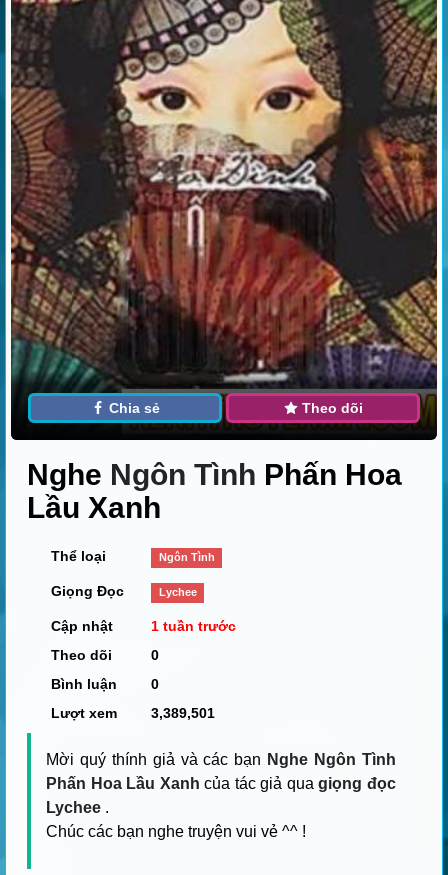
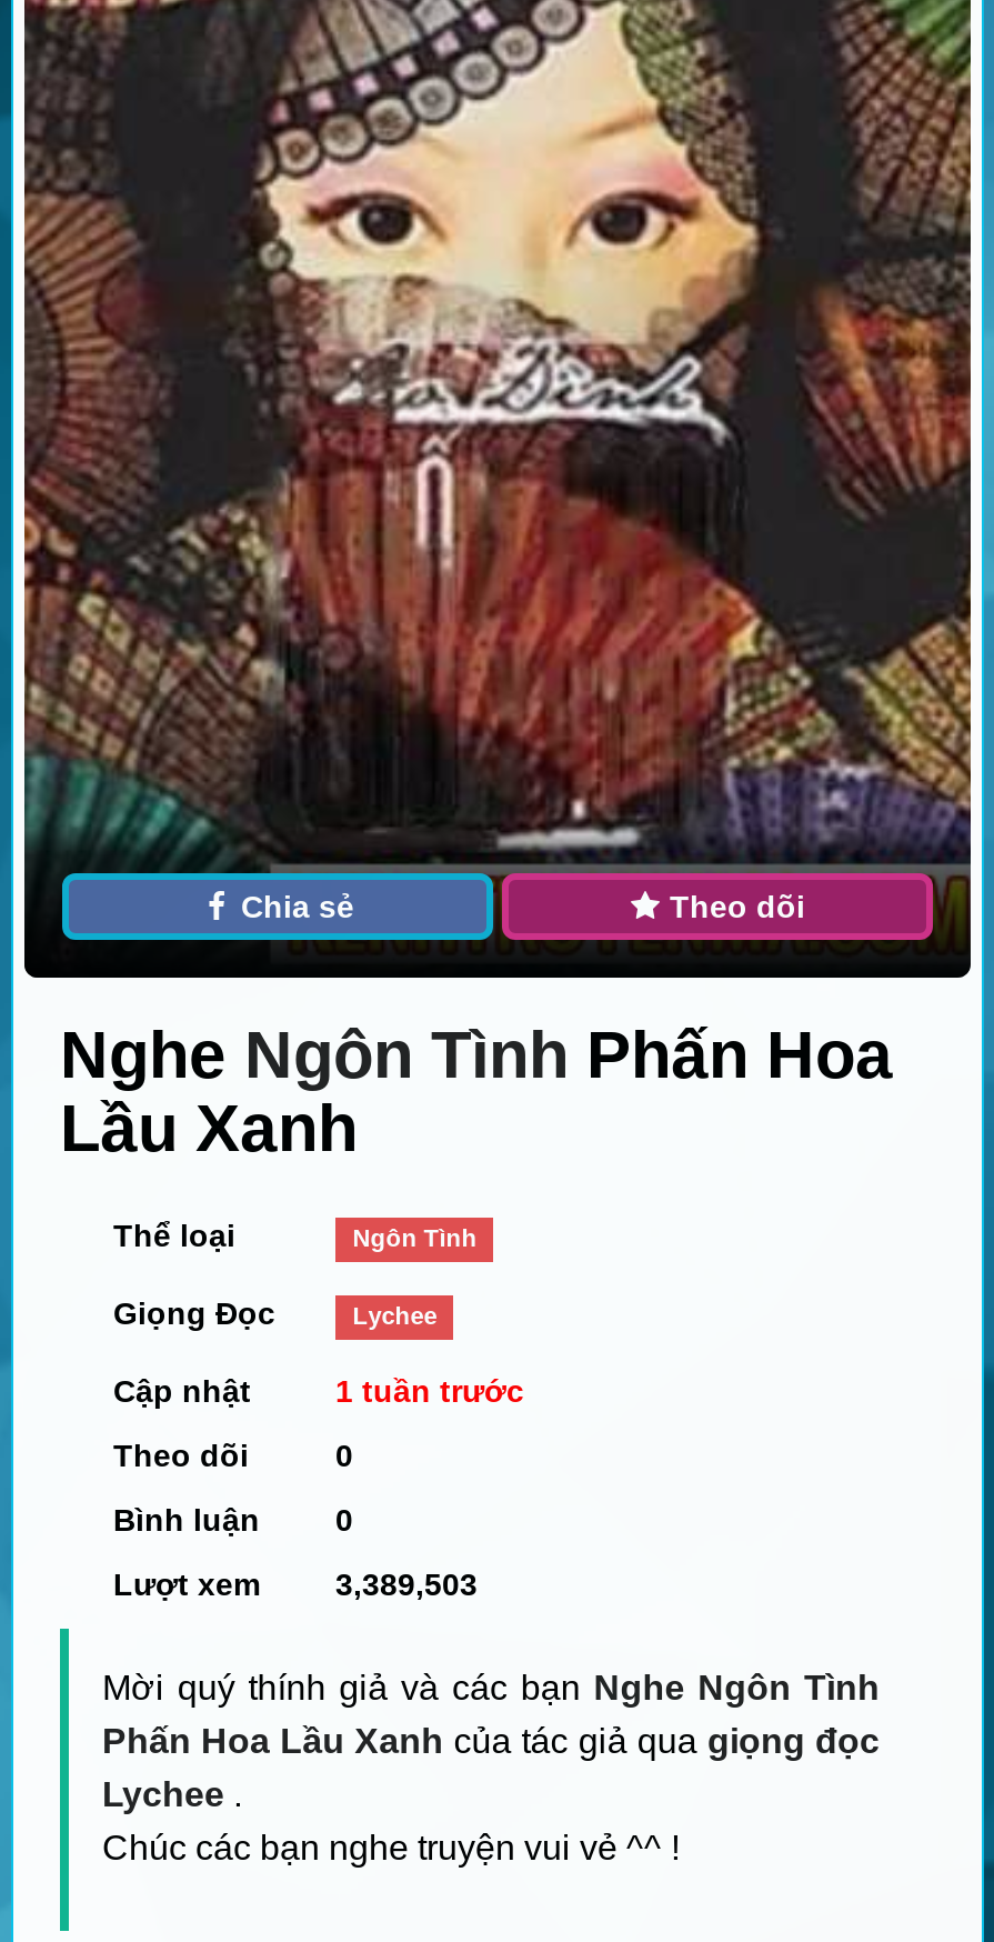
[151,705,215,721] 3,389,501 -> [335,1566,478,1602] 3,389,503

